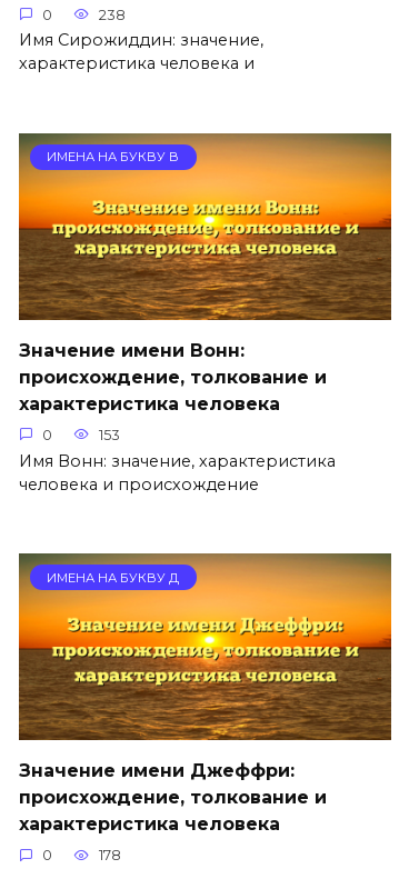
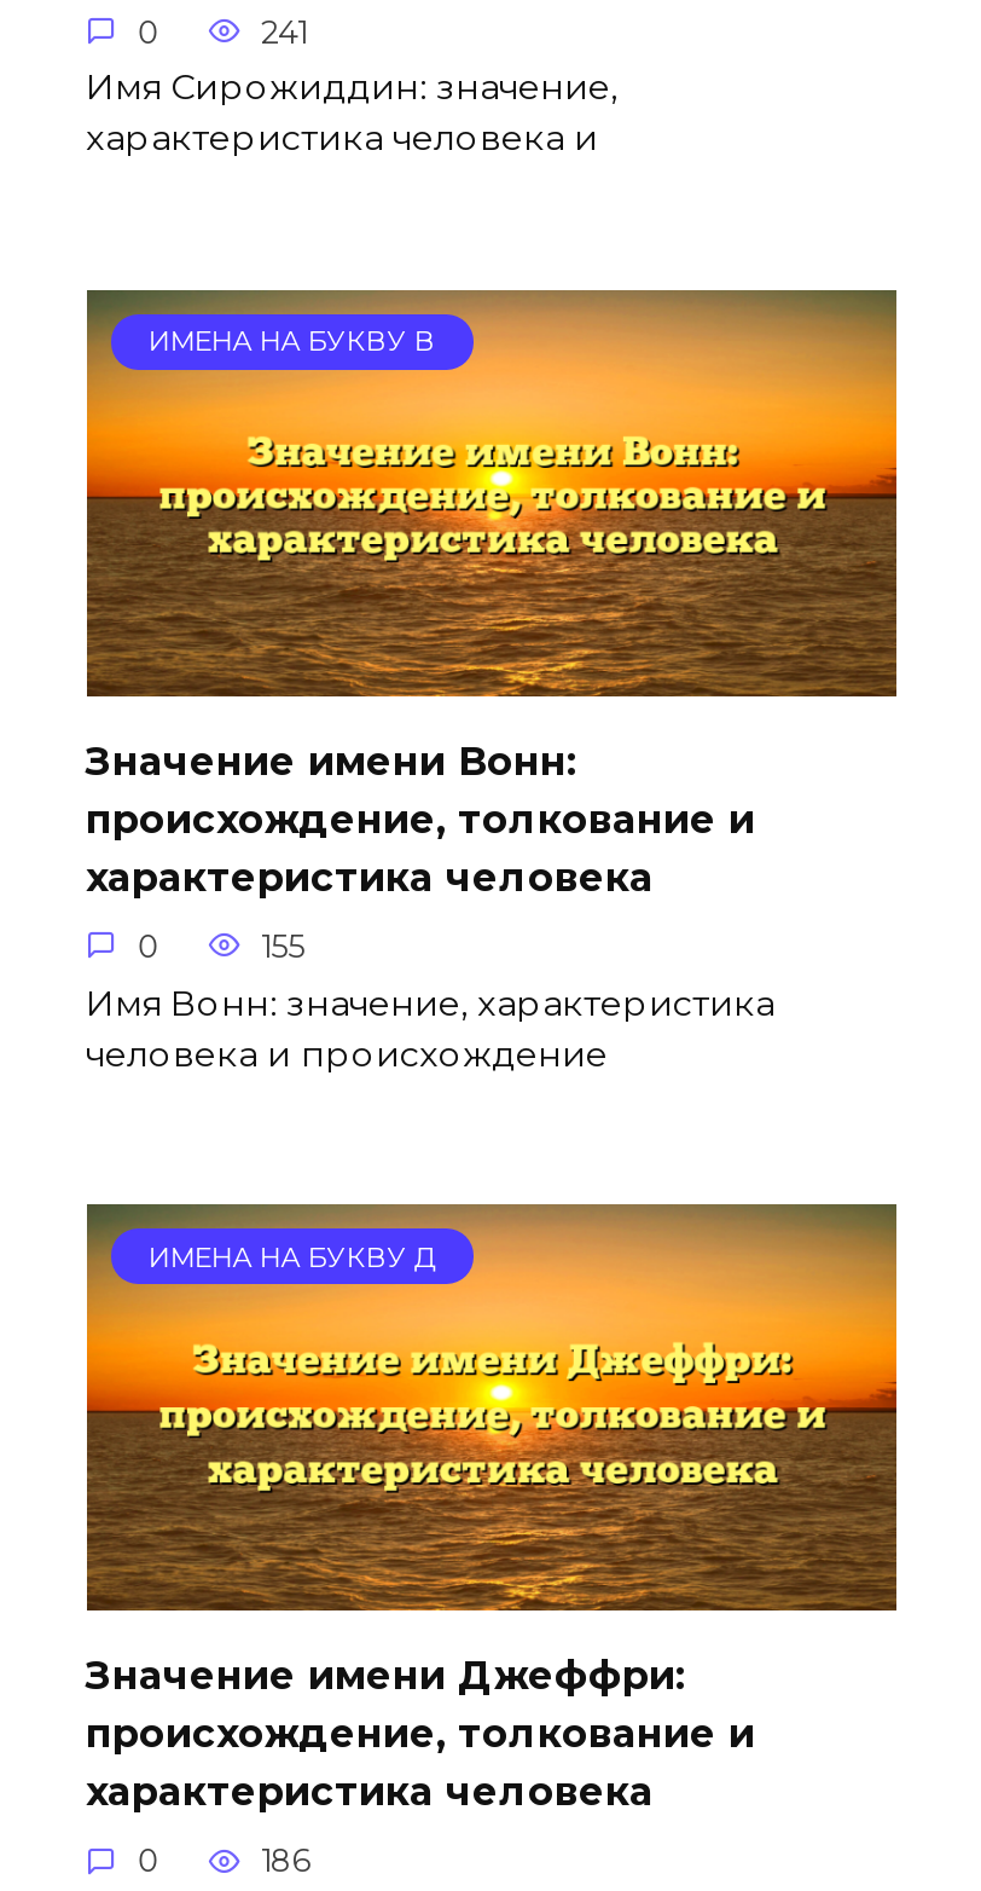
[99,6,126,23] 238 -> [261,14,307,50] 241
[99,427,120,443] 153 -> [261,928,304,965] 155
[99,847,121,864] 178 -> [261,1843,312,1879] 186

